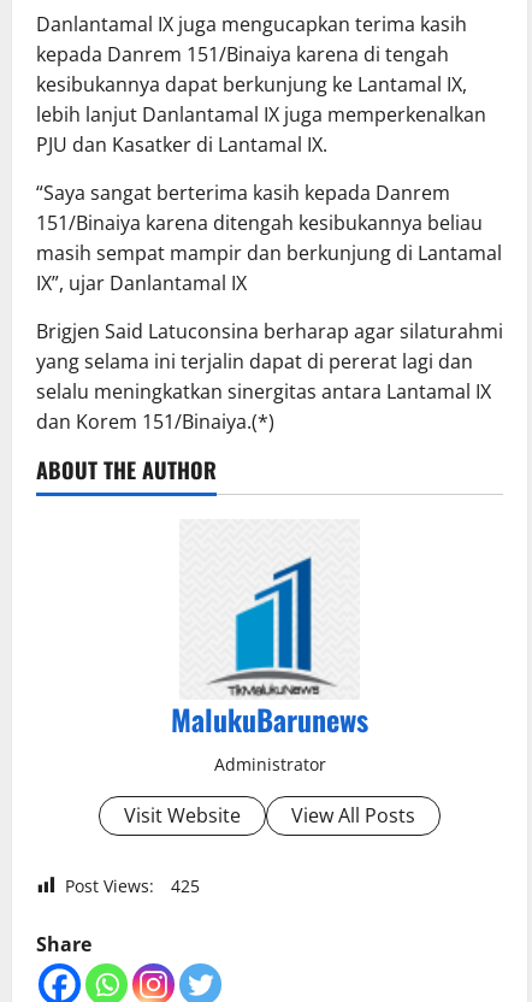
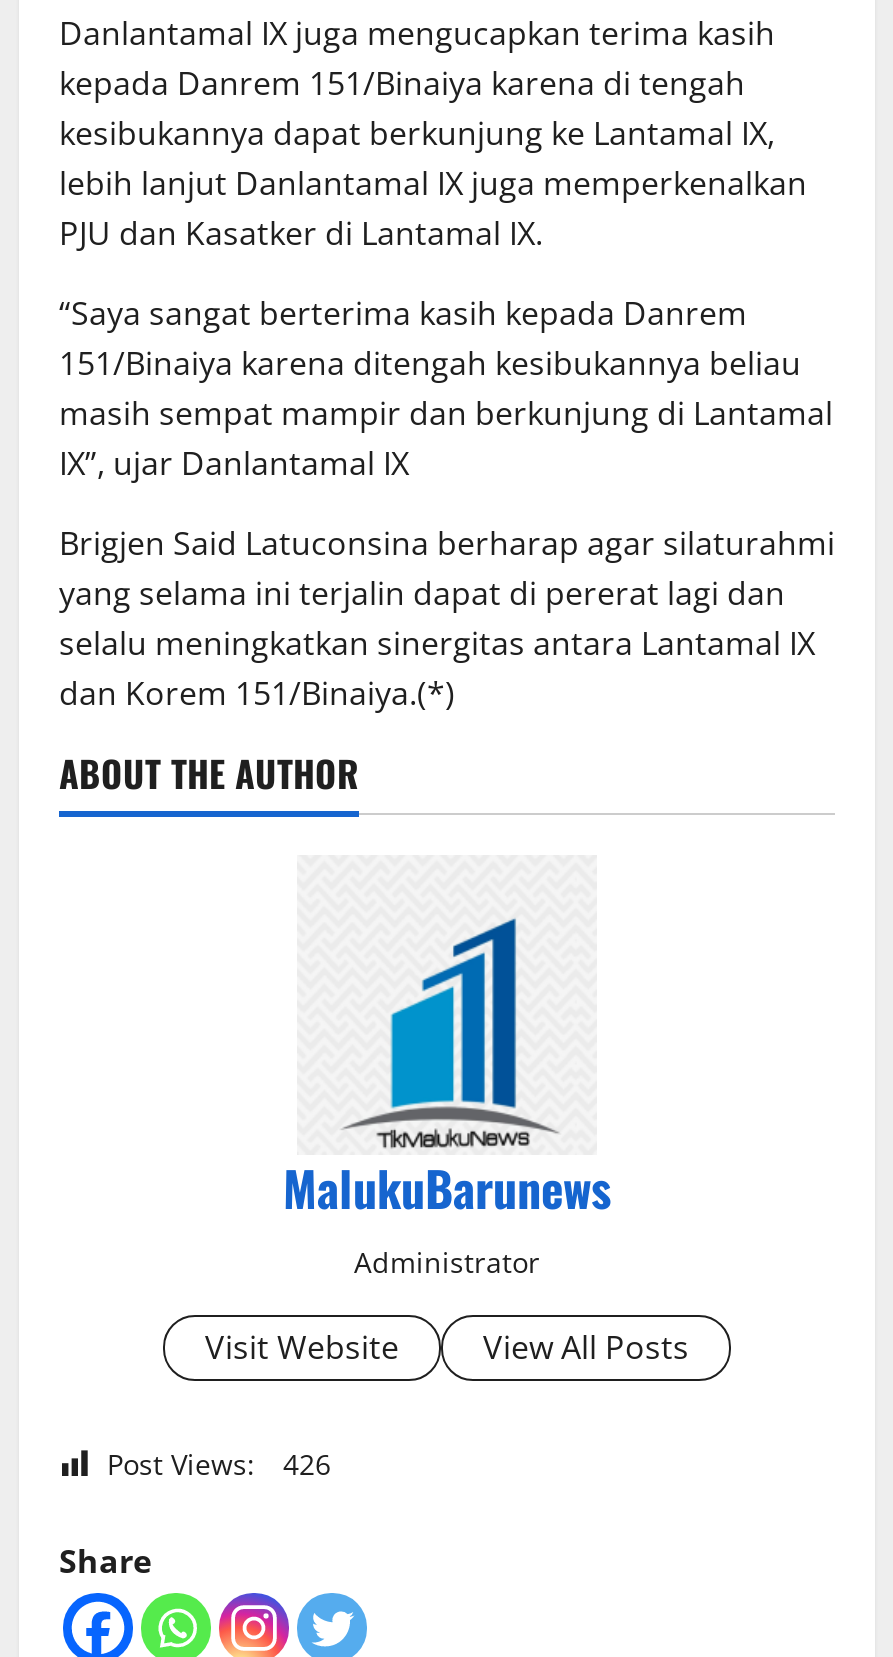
[65,874,200,897] Post Views: 425 -> [107,1445,331,1483] Post Views: 426

